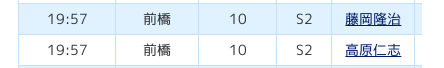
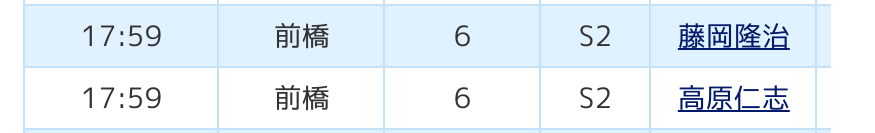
[47,9,88,28] 19:57 -> [81,16,163,54] 17:59
[229,9,247,28] 10 -> [454,16,472,54] 6
[47,40,88,59] 19:57 -> [81,78,163,116] 17:59
[229,40,247,59] 10 -> [454,78,472,116] 6

